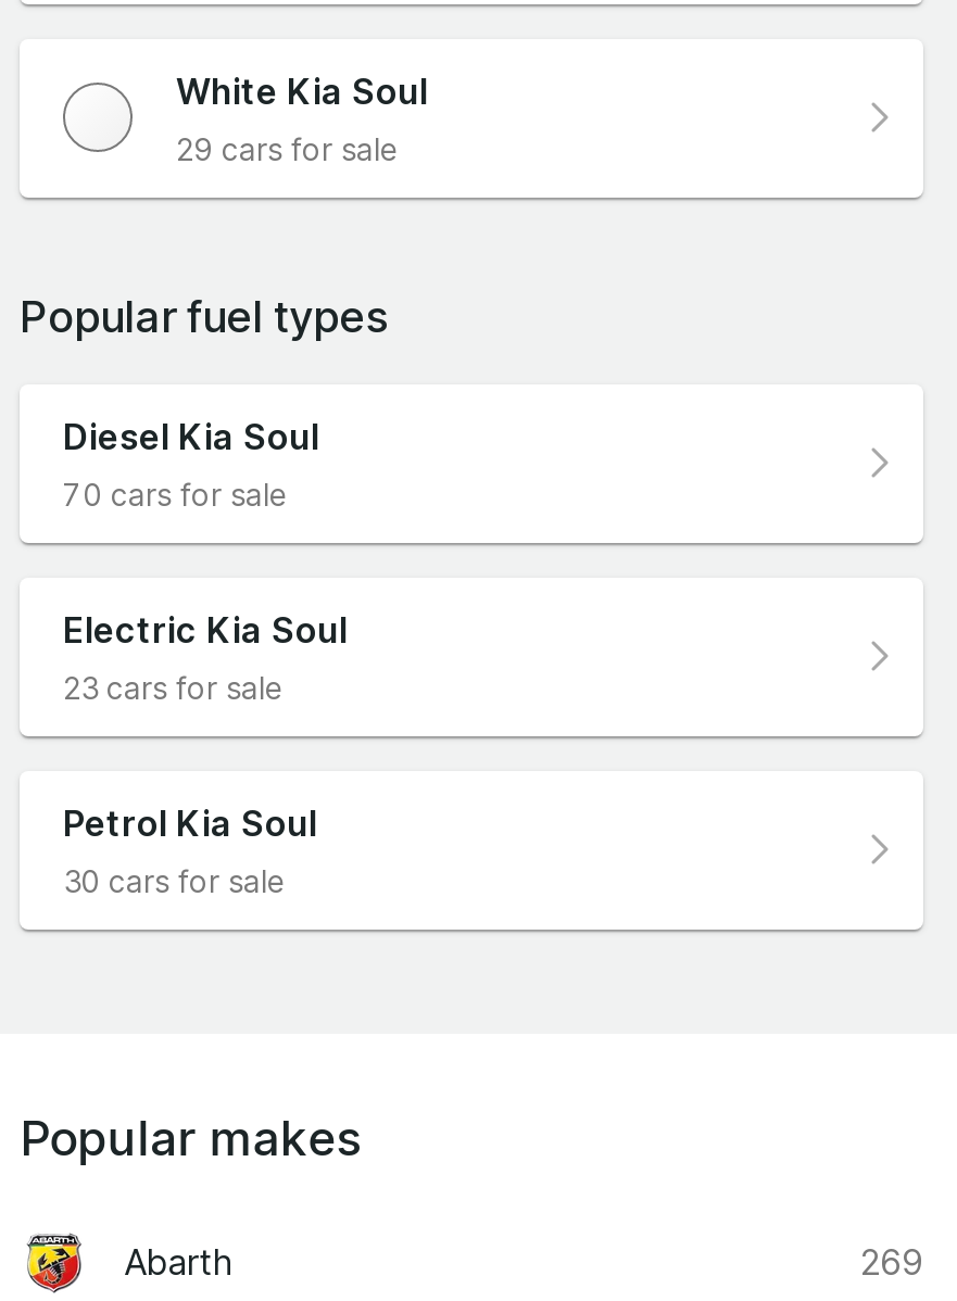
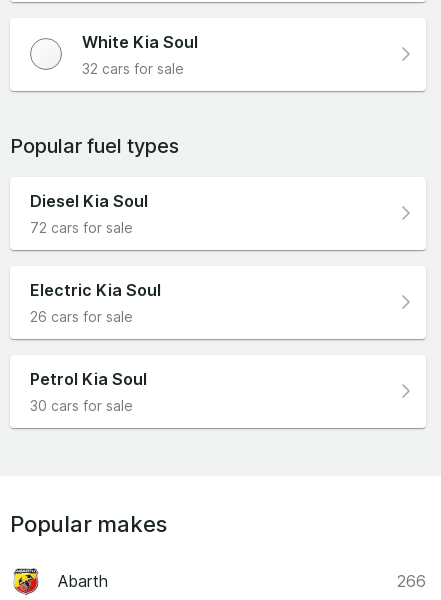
[176,129,400,166] 29 cars for sale -> [82,59,184,76] 32 cars for sale
[63,475,289,511] 70 cars for sale -> [30,218,133,235] 72 cars for sale
[63,668,285,705] 23 cars for sale -> [30,307,133,324] 26 cars for sale
[860,1239,923,1283] 269 -> [397,570,426,590] 266

